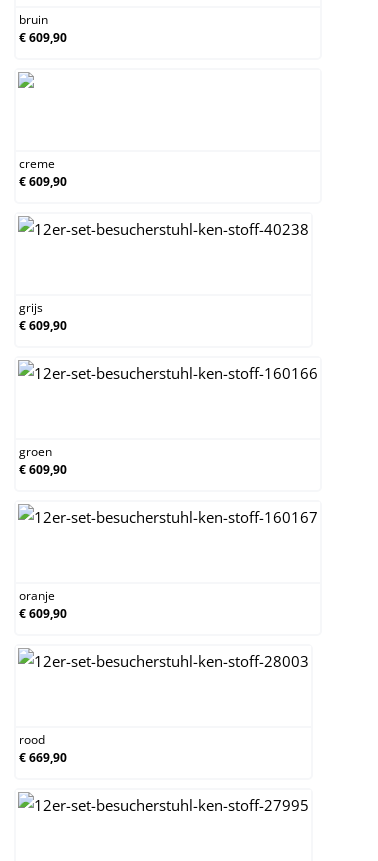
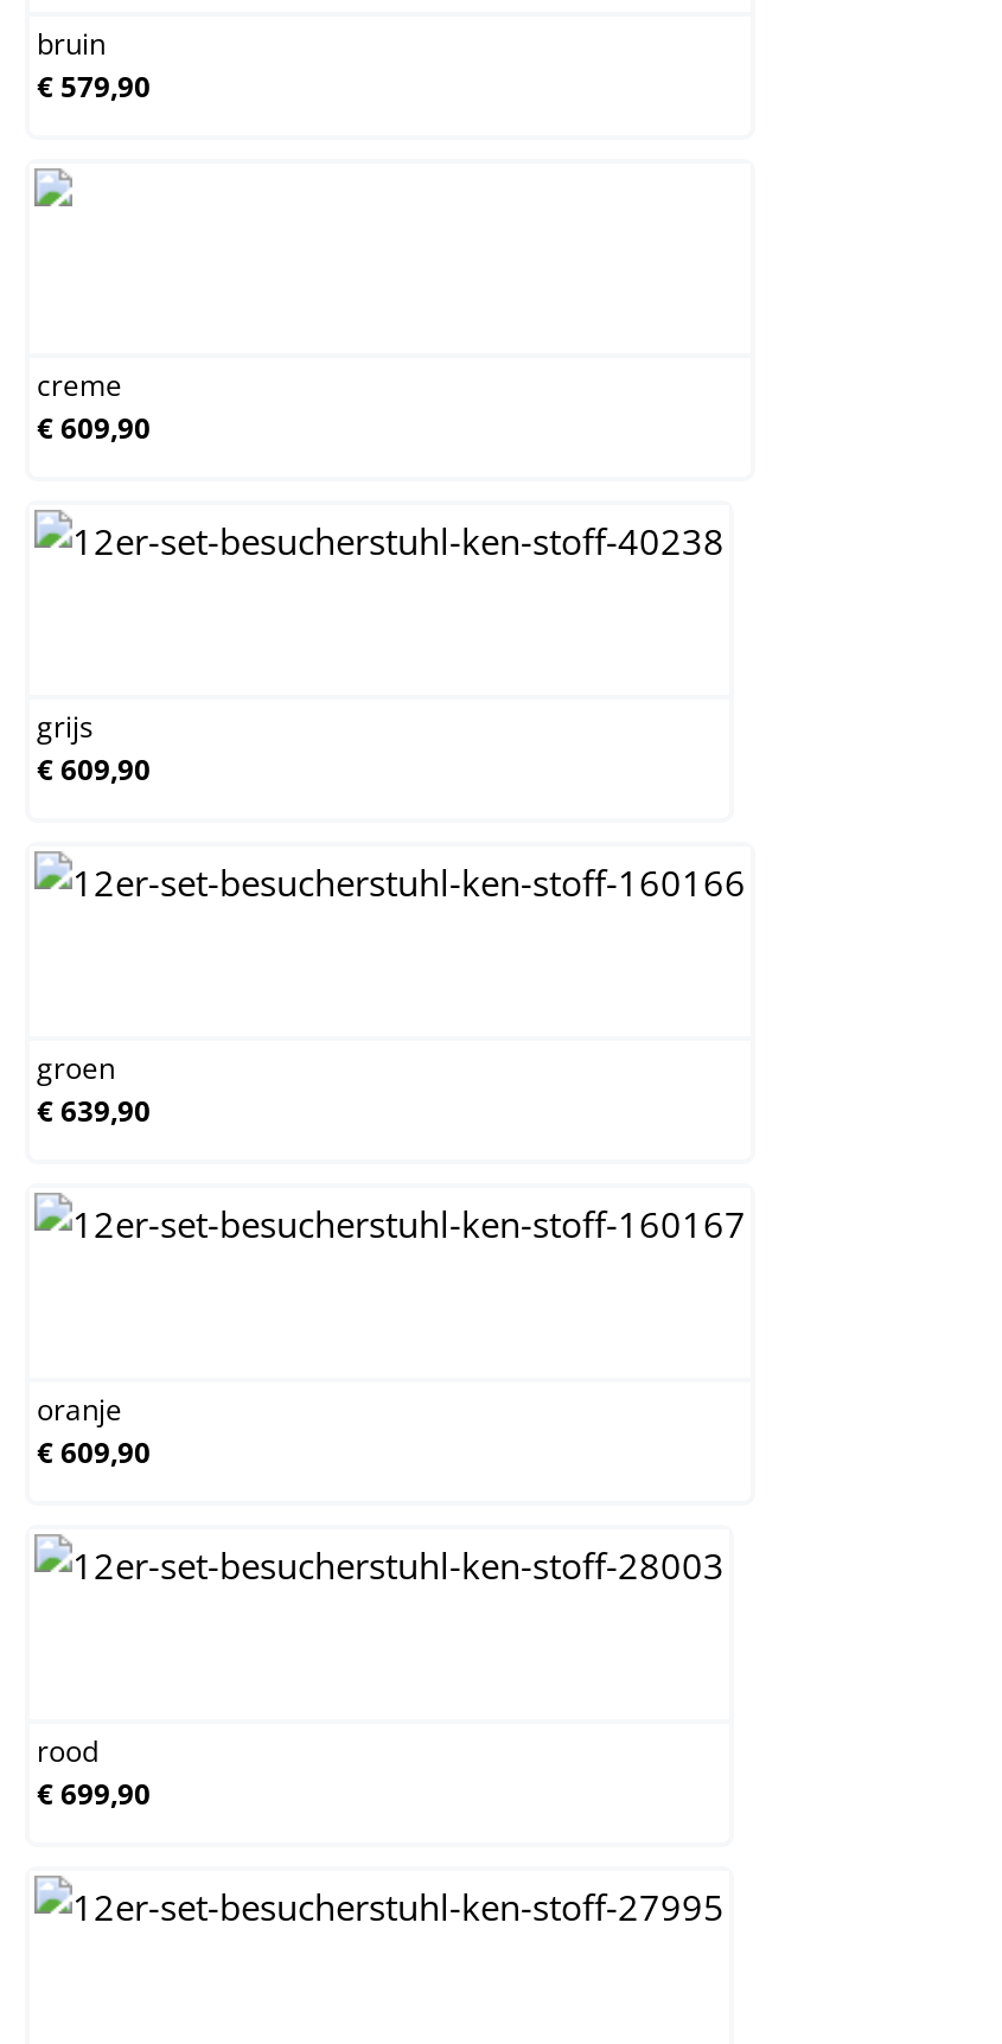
[19,29,67,46] € 609,90 -> [37,66,151,107] € 579,90
[19,461,67,478] € 609,90 -> [37,1091,151,1131] € 639,90
[19,749,67,766] € 669,90 -> [37,1774,151,1814] € 699,90

